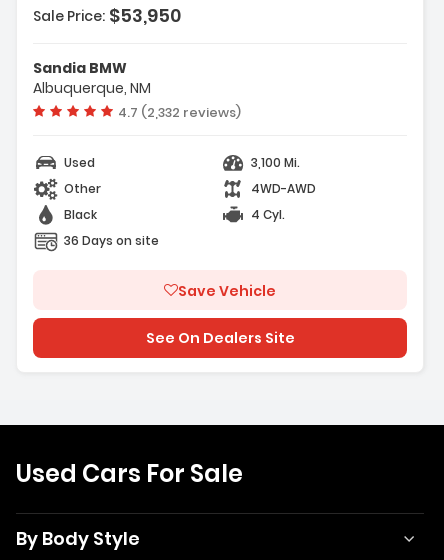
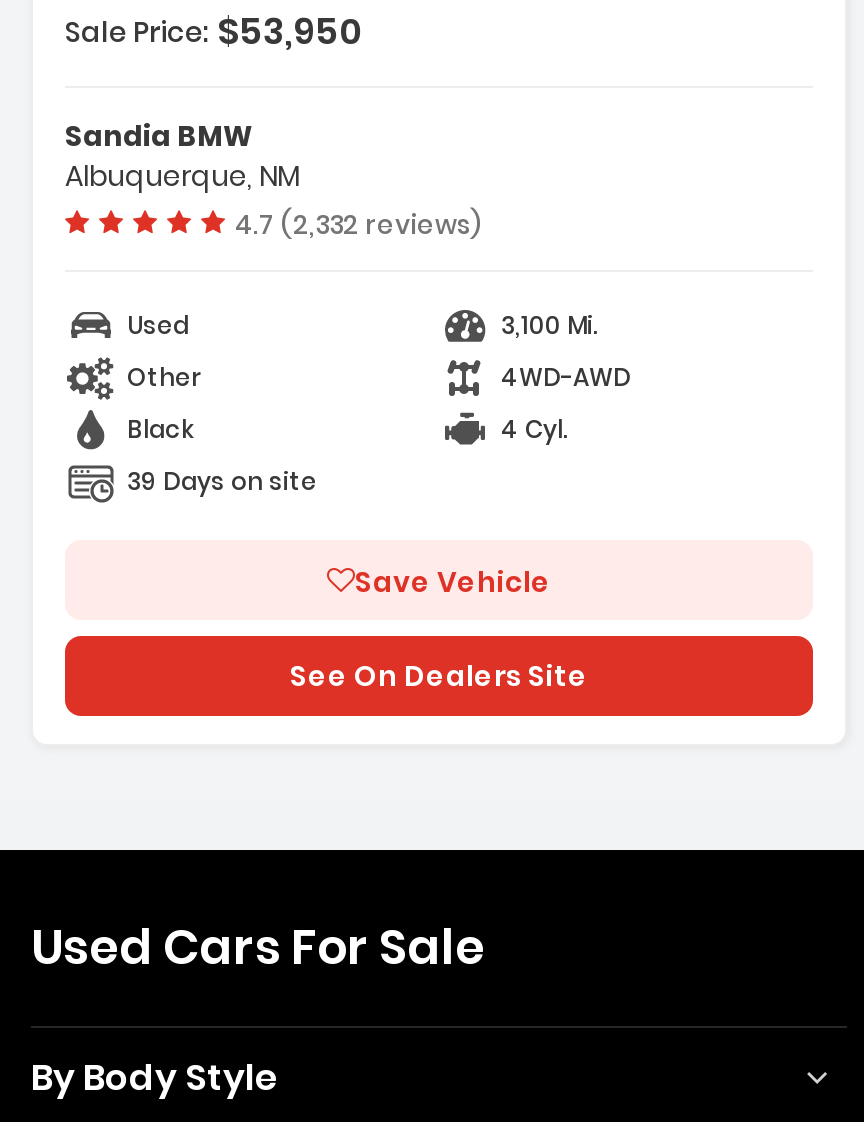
[64,232,159,249] 36 Days on site -> [127,464,317,498] 39 Days on site

